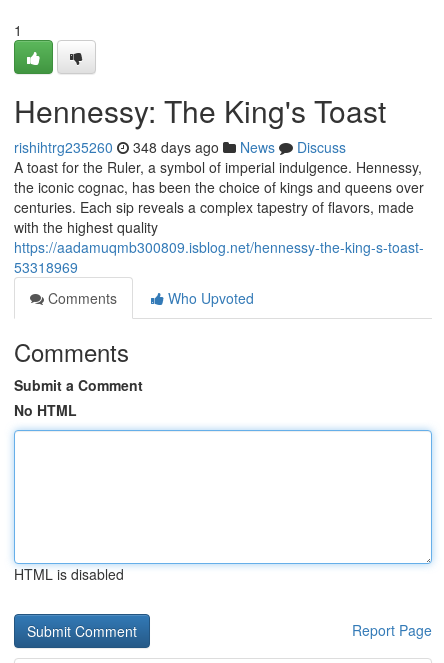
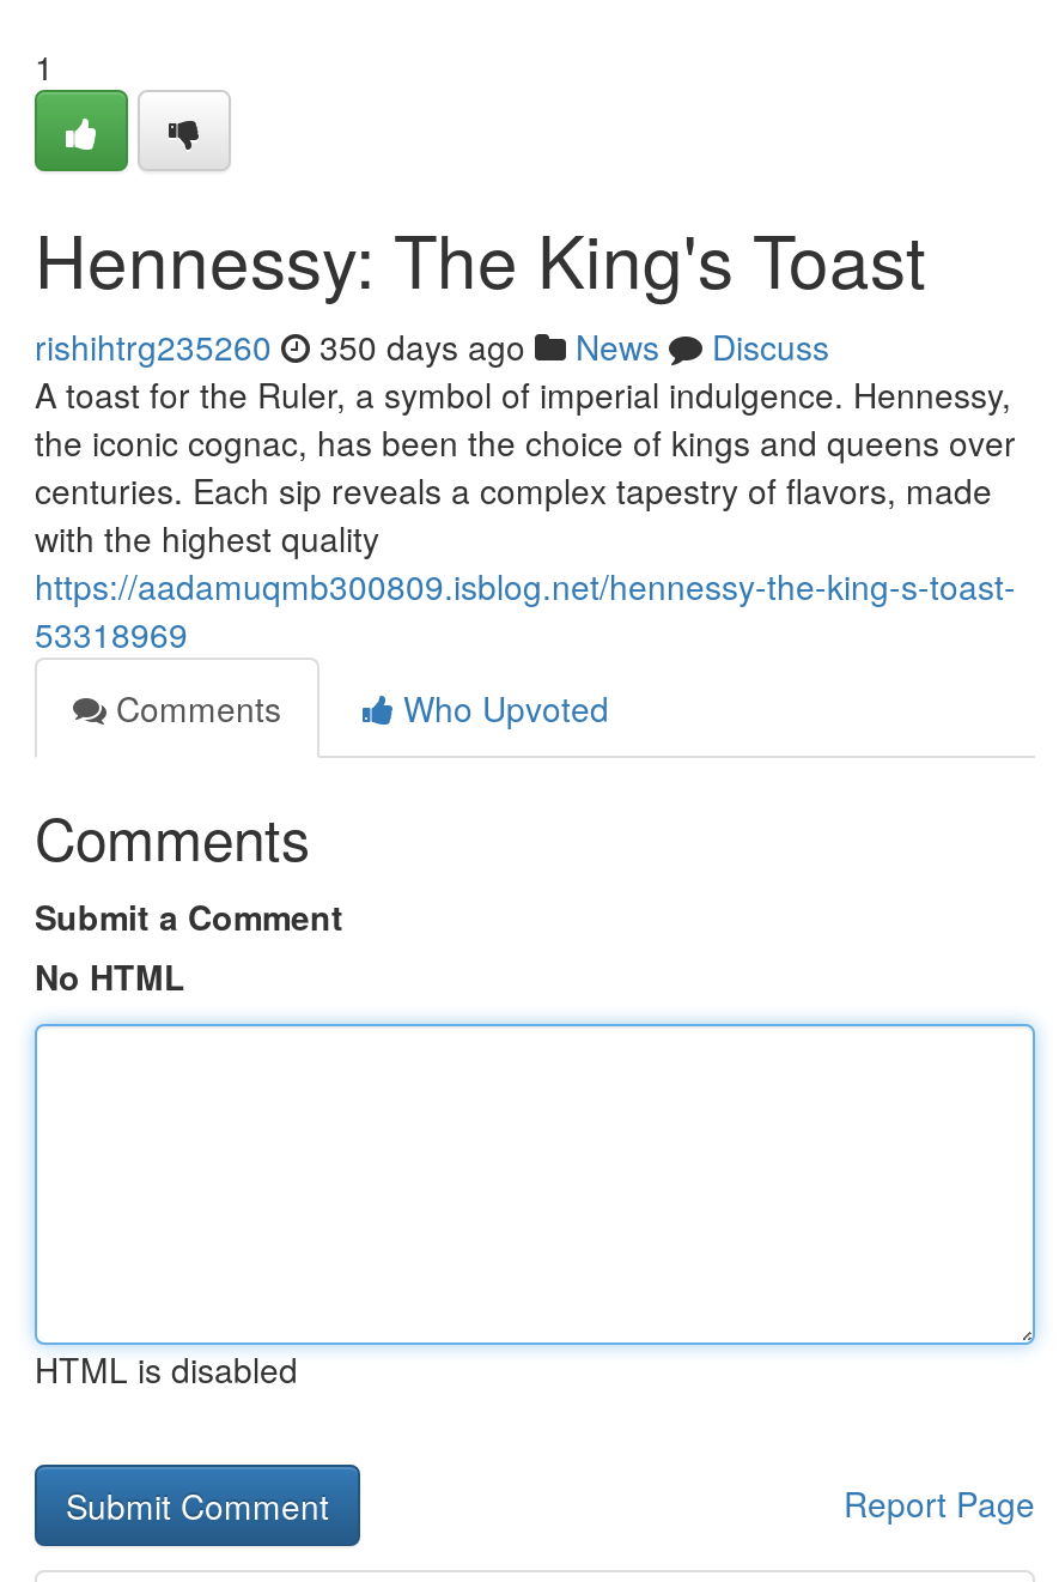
[14,137,346,157] rishihtrg235260 348 days ago News Discuss -> [35,322,829,370] rishihtrg235260 350 days ago News Discuss

